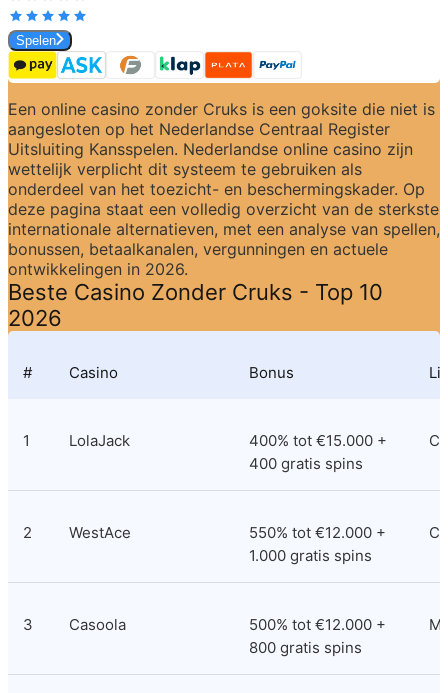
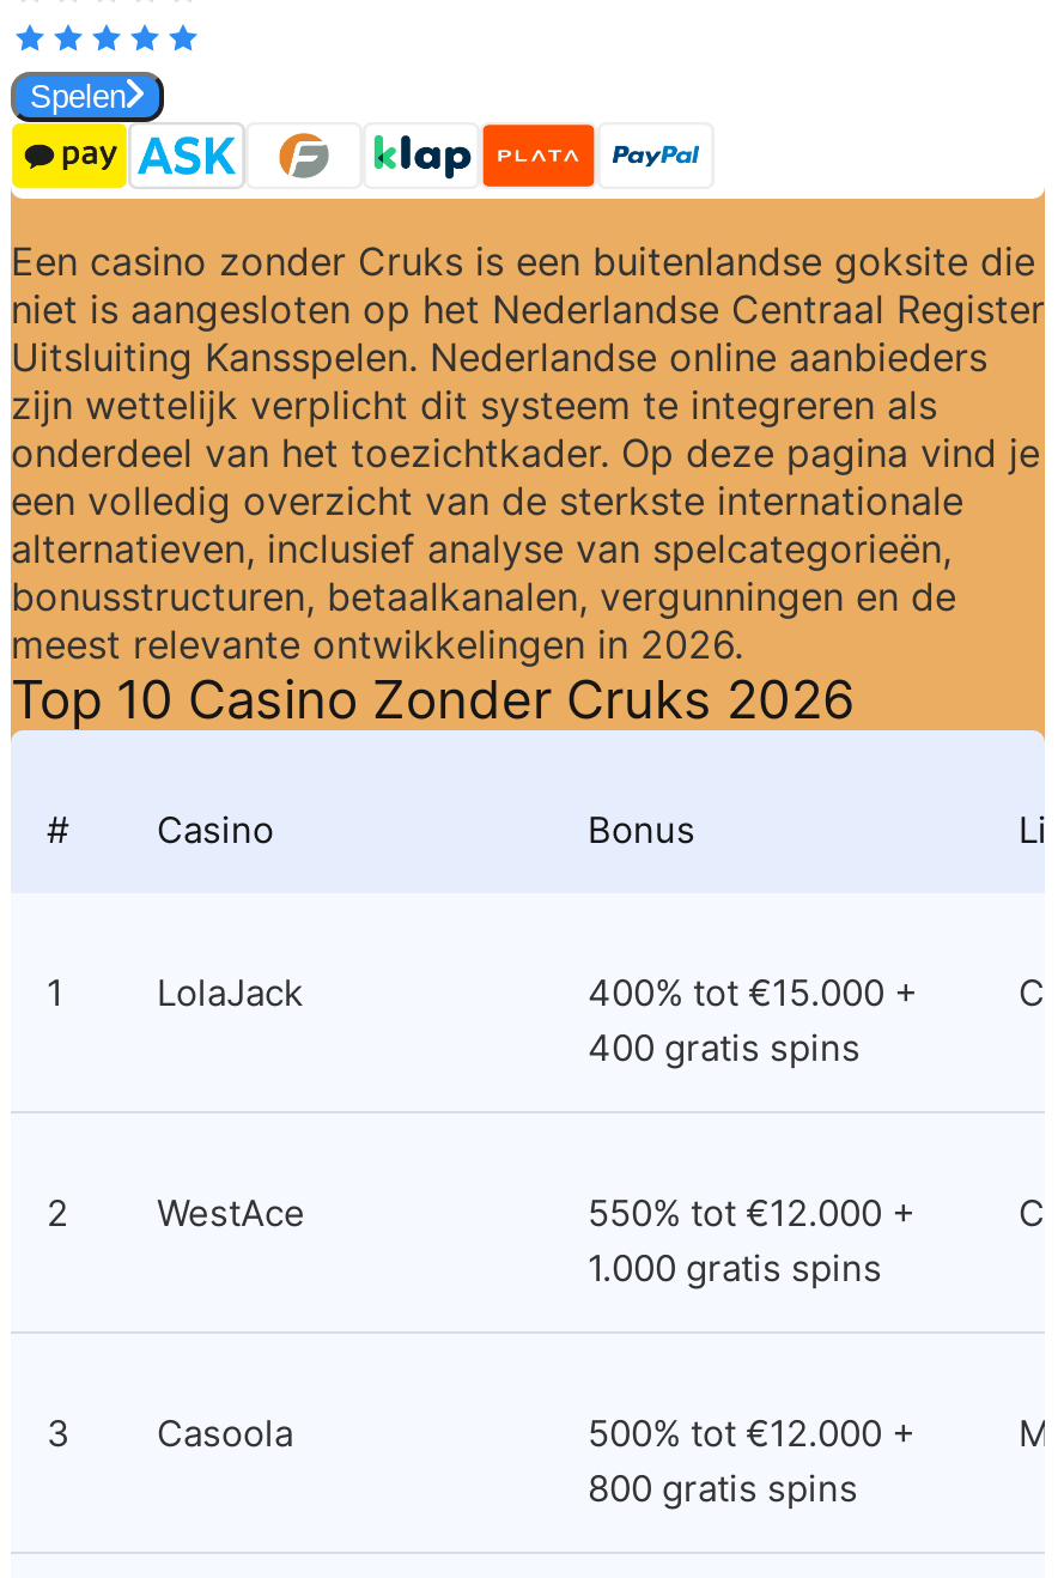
[8,99,440,331] Een online casino zonder Cruks is een goksite die niet is | aangesloten op het Nederlandse Centraal Register | Uitsluiting Kansspelen. Nederlandse online casino zijn | wettelijk verplicht dit systeem te gebruiken als | onderdeel van het toezicht- en beschermingskader. Op | deze pagina staat een volledig overzicht van de sterkste | internationale alternatieven, met een analyse van spellen, | bonussen, betaalkanalen, vergunningen en actuele | ontwikkelingen in 2026. | Beste Casino Zonder Cruks - Top 10 | 2026 -> [11,237,1045,730] Een casino zonder Cruks is een buitenlandse goksite die | niet is aangesloten op het Nederlandse Centraal Register | Uitsluiting Kansspelen. Nederlandse online aanbieders | zijn wettelijk verplicht dit systeem te integreren als | onderdeel van het toezichtkader. Op deze pagina vind je | een volledig overzicht van de sterkste internationale | alternatieven, inclusief analyse van spelcategorieën, | bonusstructuren, betaalkanalen, vergunningen en de | meest relevante ontwikkelingen in 2026. | Top 10 Casino Zonder Cruks 2026

